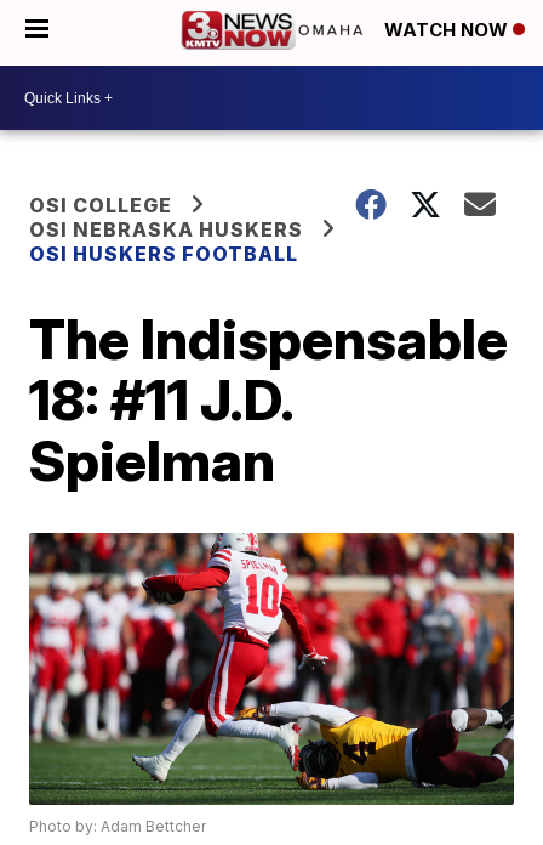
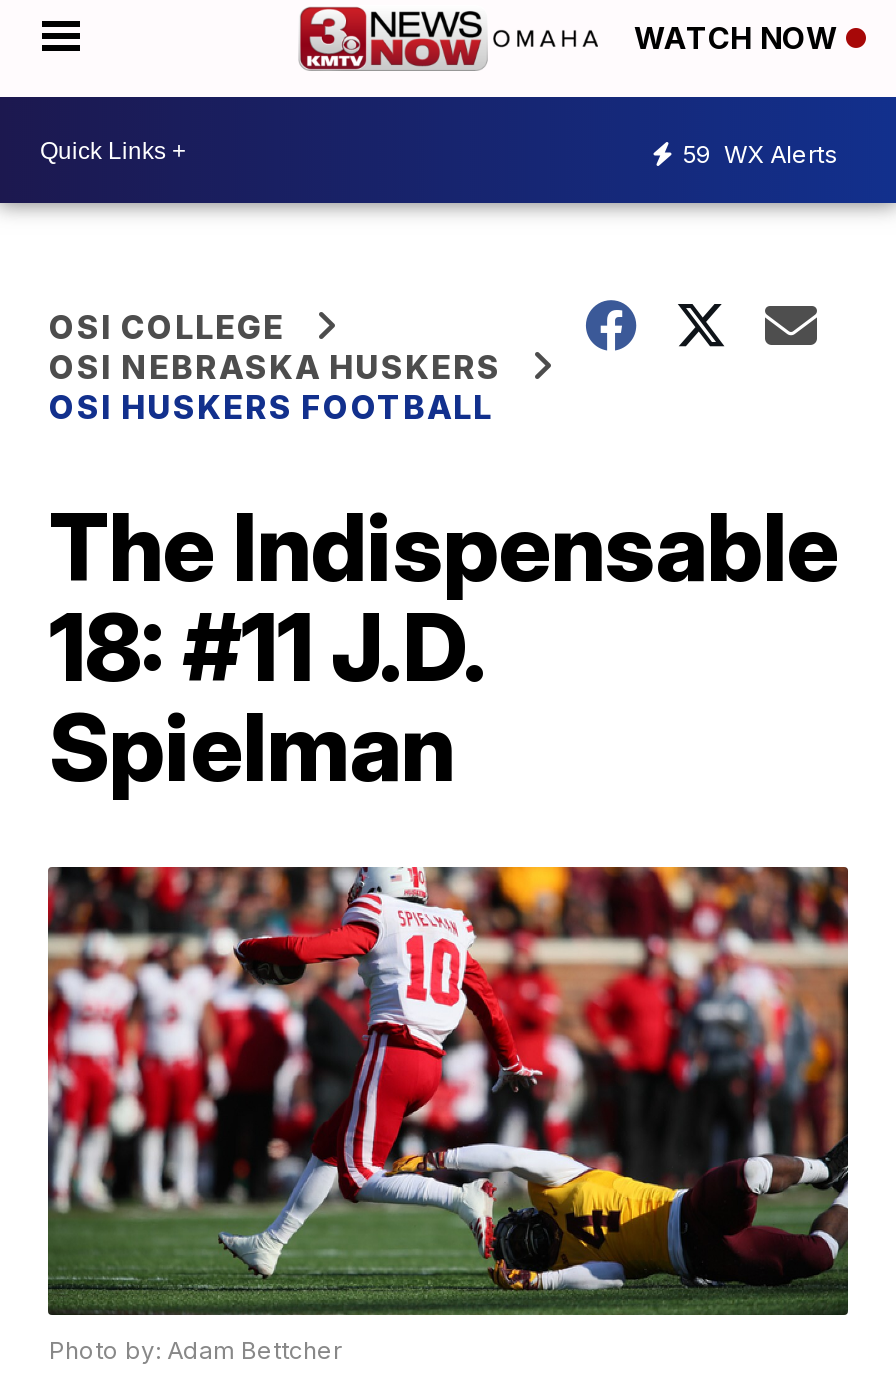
none -> [682,138,838,168] 59 WX Alerts

